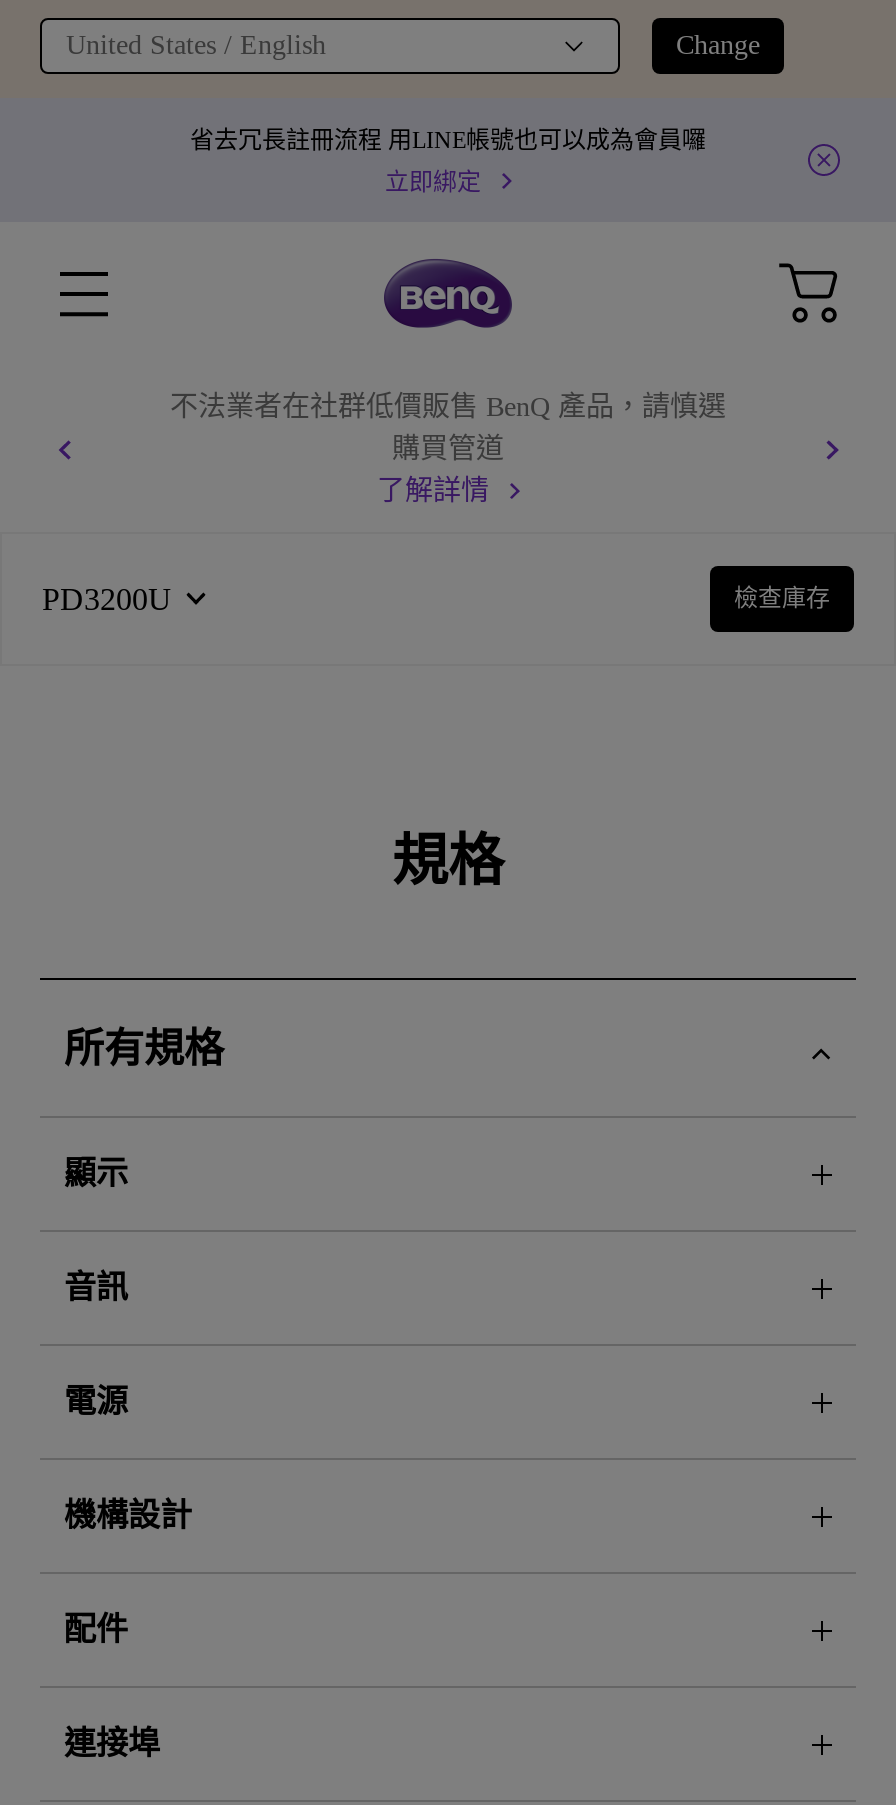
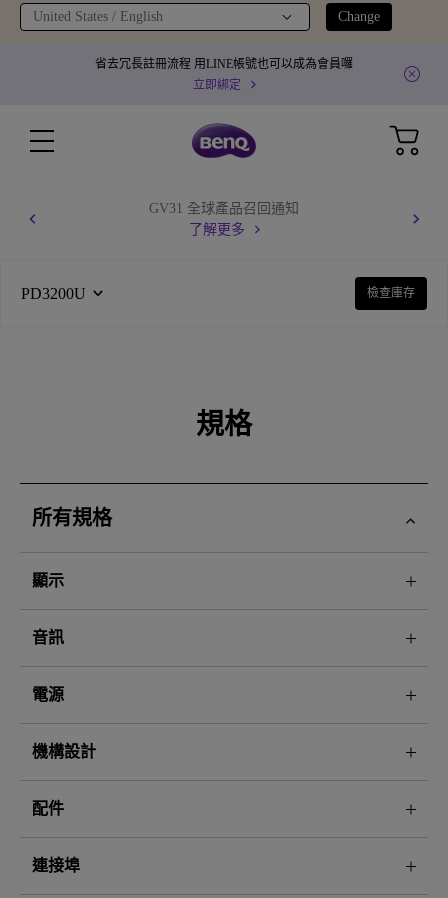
[170,392,726,506] 不法業者在社群低價販售 BenQ 產品，請慎選 | 購買管道 | 了解詳情 -> [149,200,299,236] GV31 全球產品召回通知 | 了解更多

